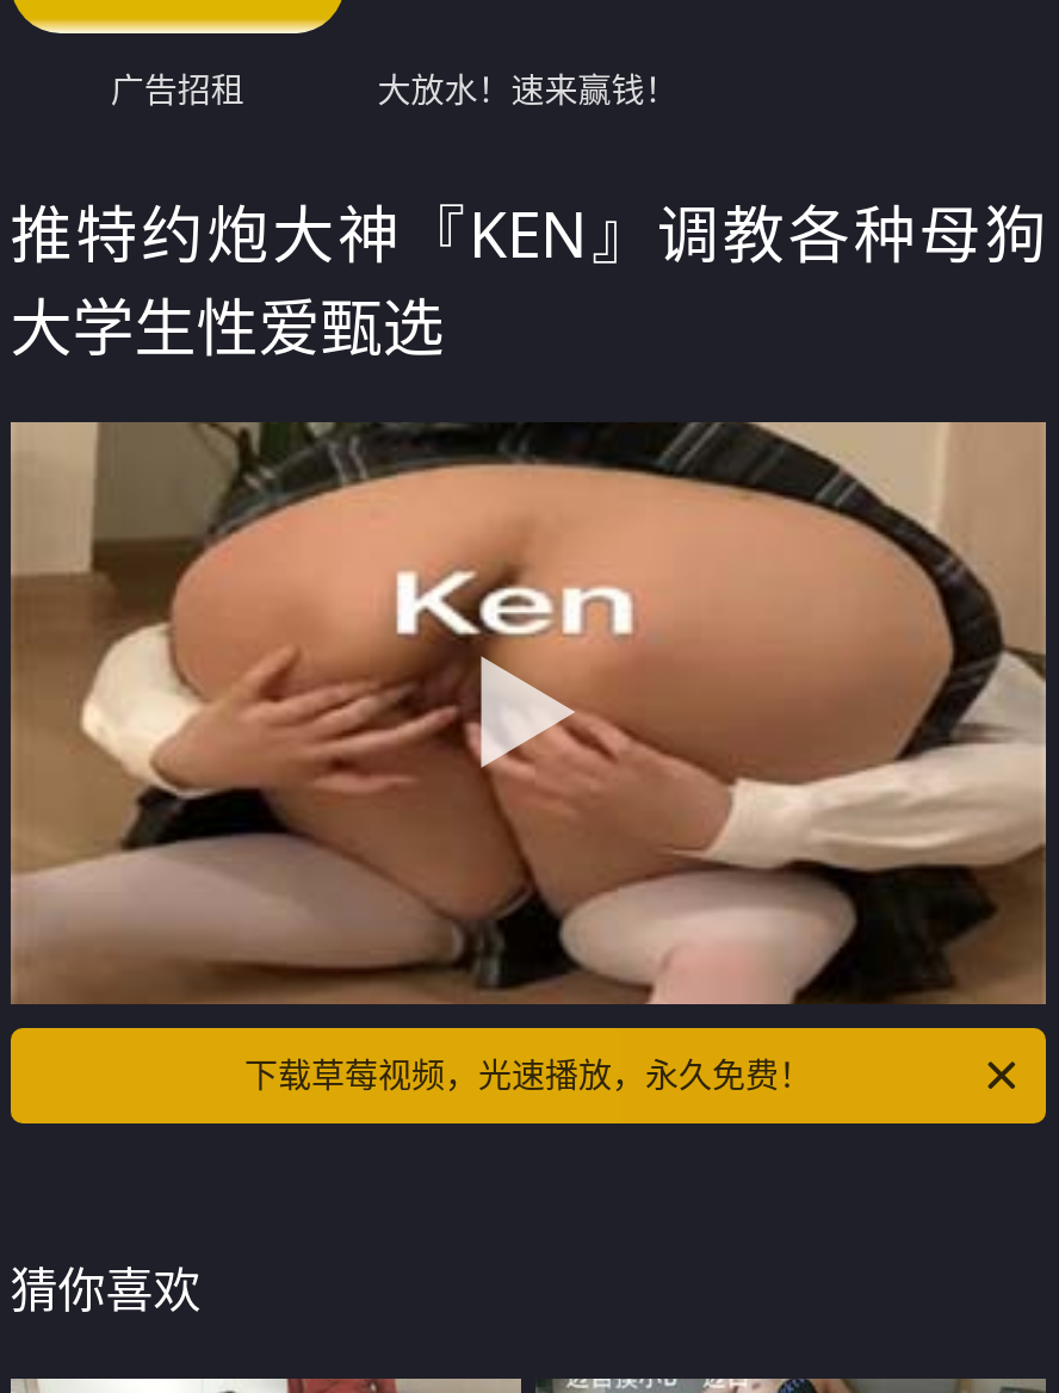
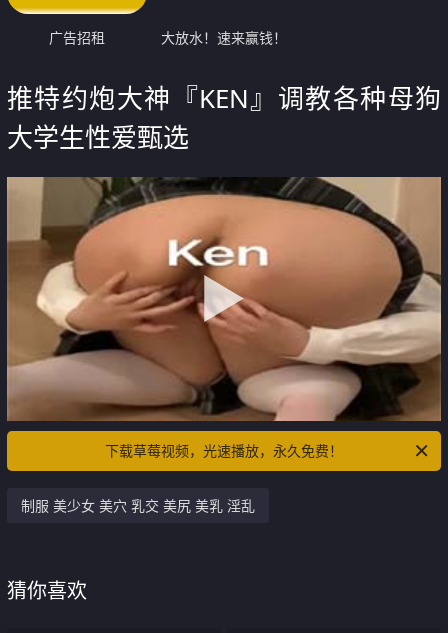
none -> [21,496,255,515] 制服 美少女 美穴 乳交 美尻 美乳 淫乱

